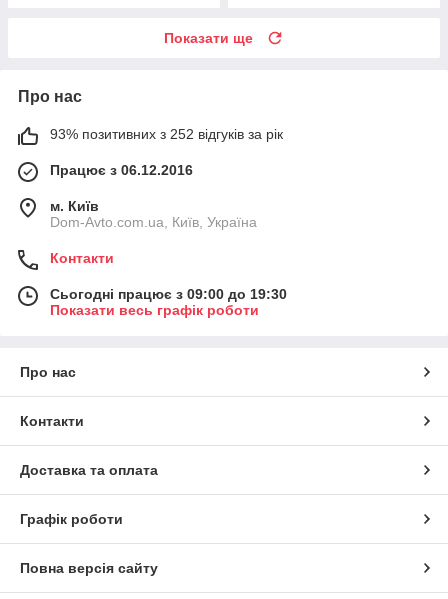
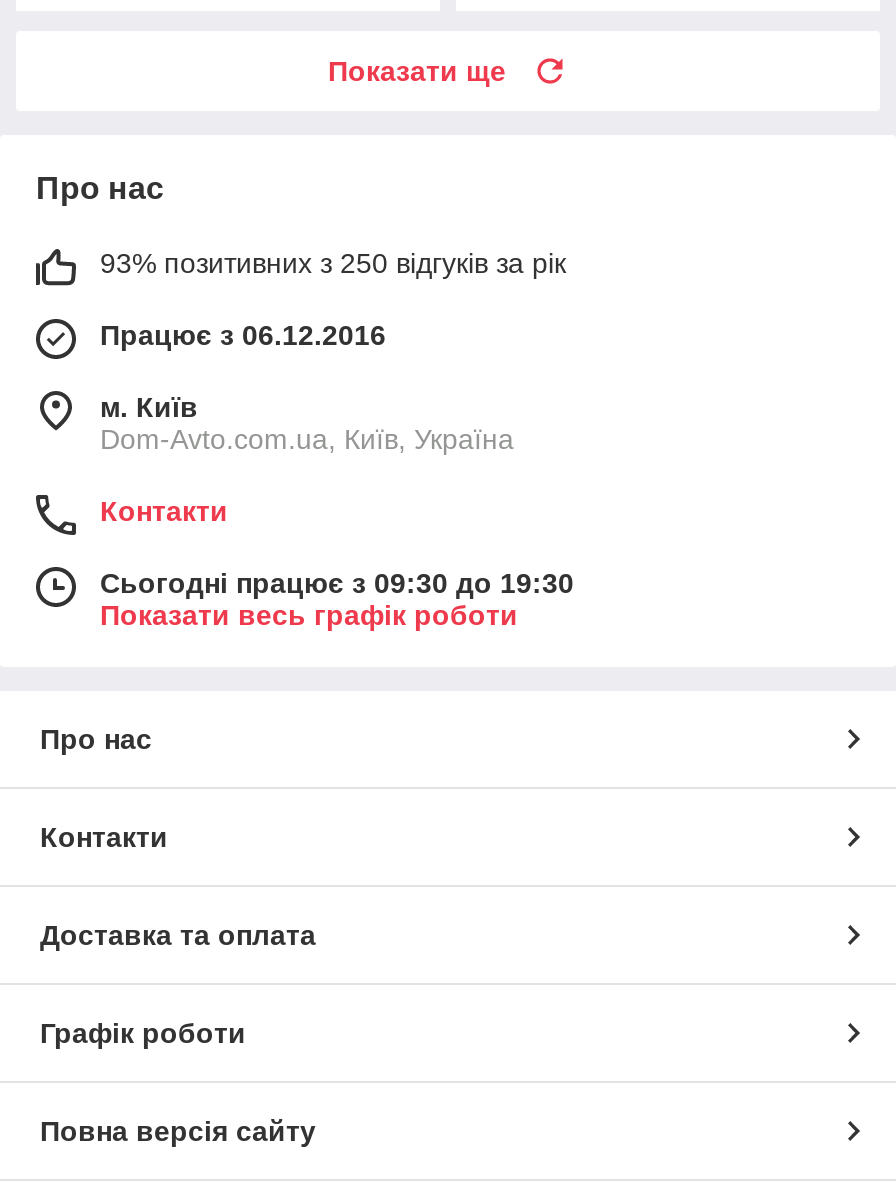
[50,126,283,142] 93% позитивних з 252 відгуків за рік -> [100,247,566,279] 93% позитивних з 250 відгуків за рік
[50,286,287,302] Сьогодні працює з 09:00 до 19:30 -> [100,567,574,599] Сьогодні працює з 09:30 до 19:30

